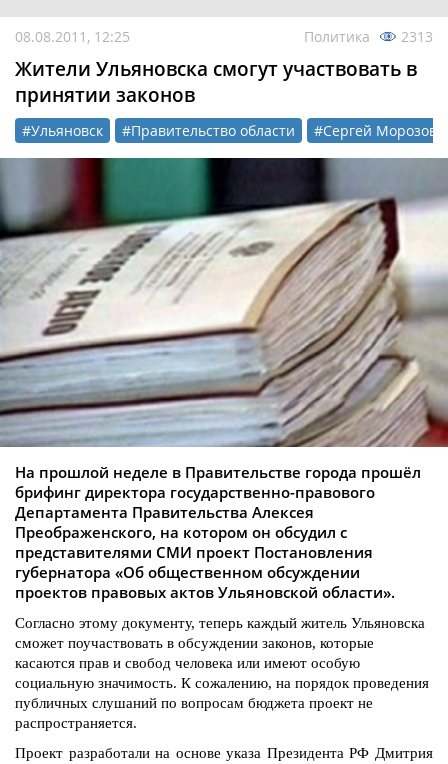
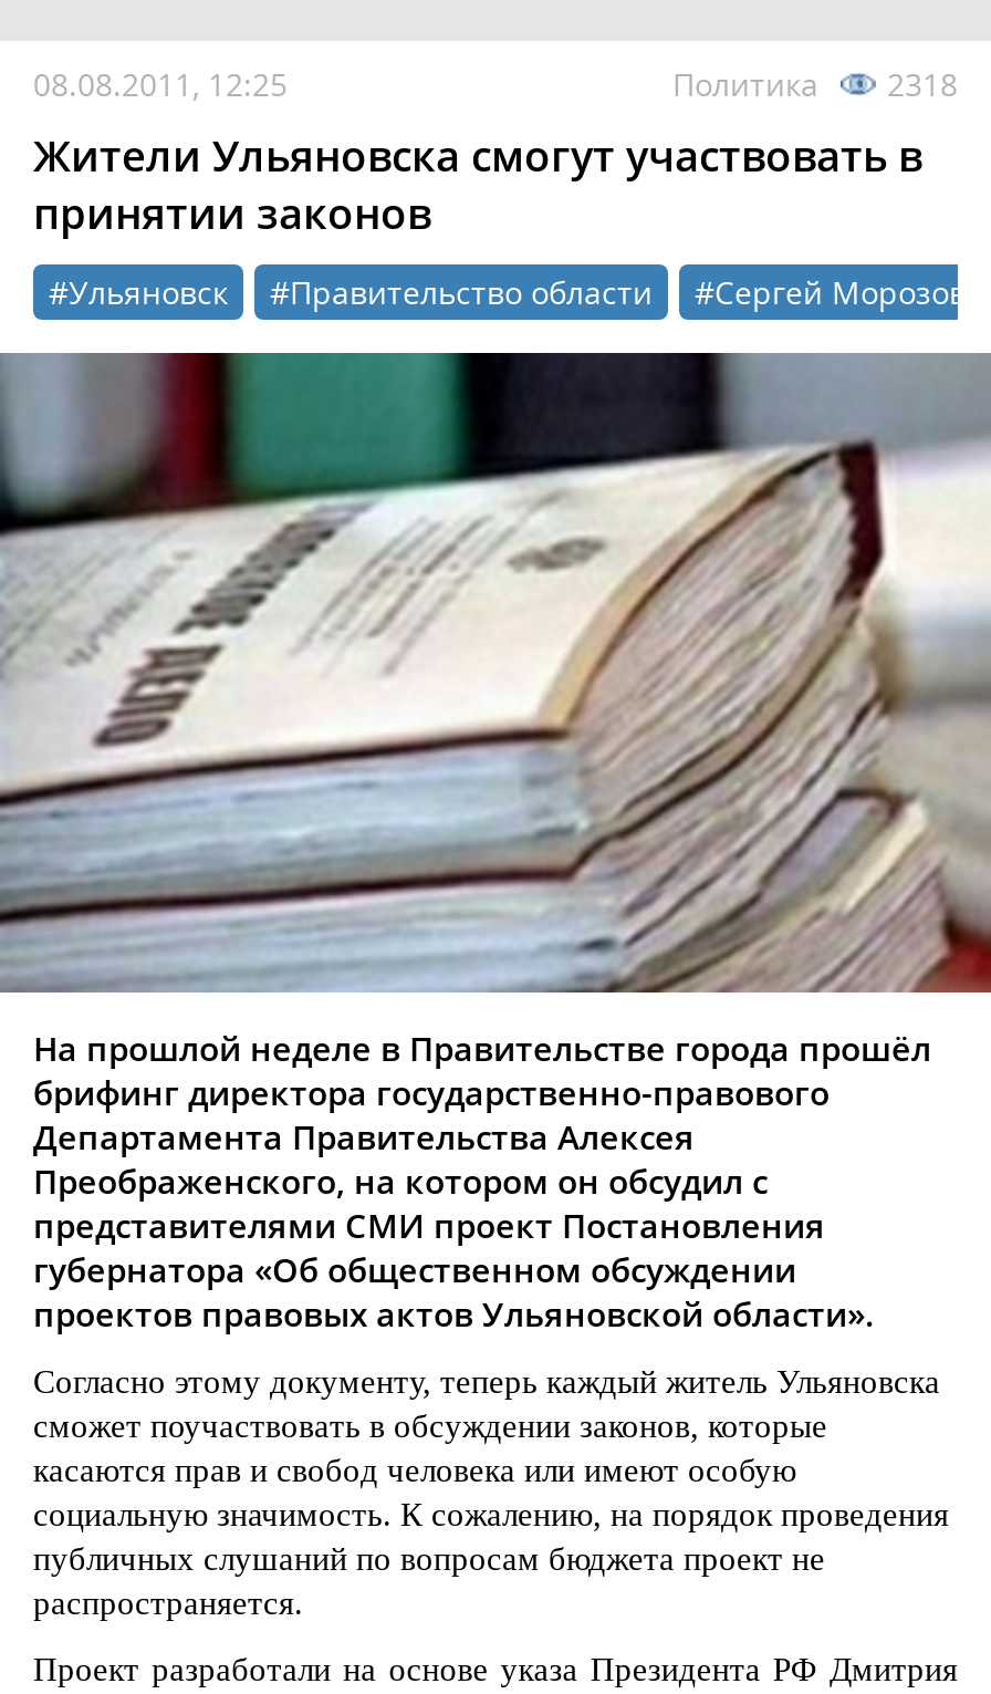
[304,27,433,46] Политика 2313 -> [672,63,958,105] Политика 2318

